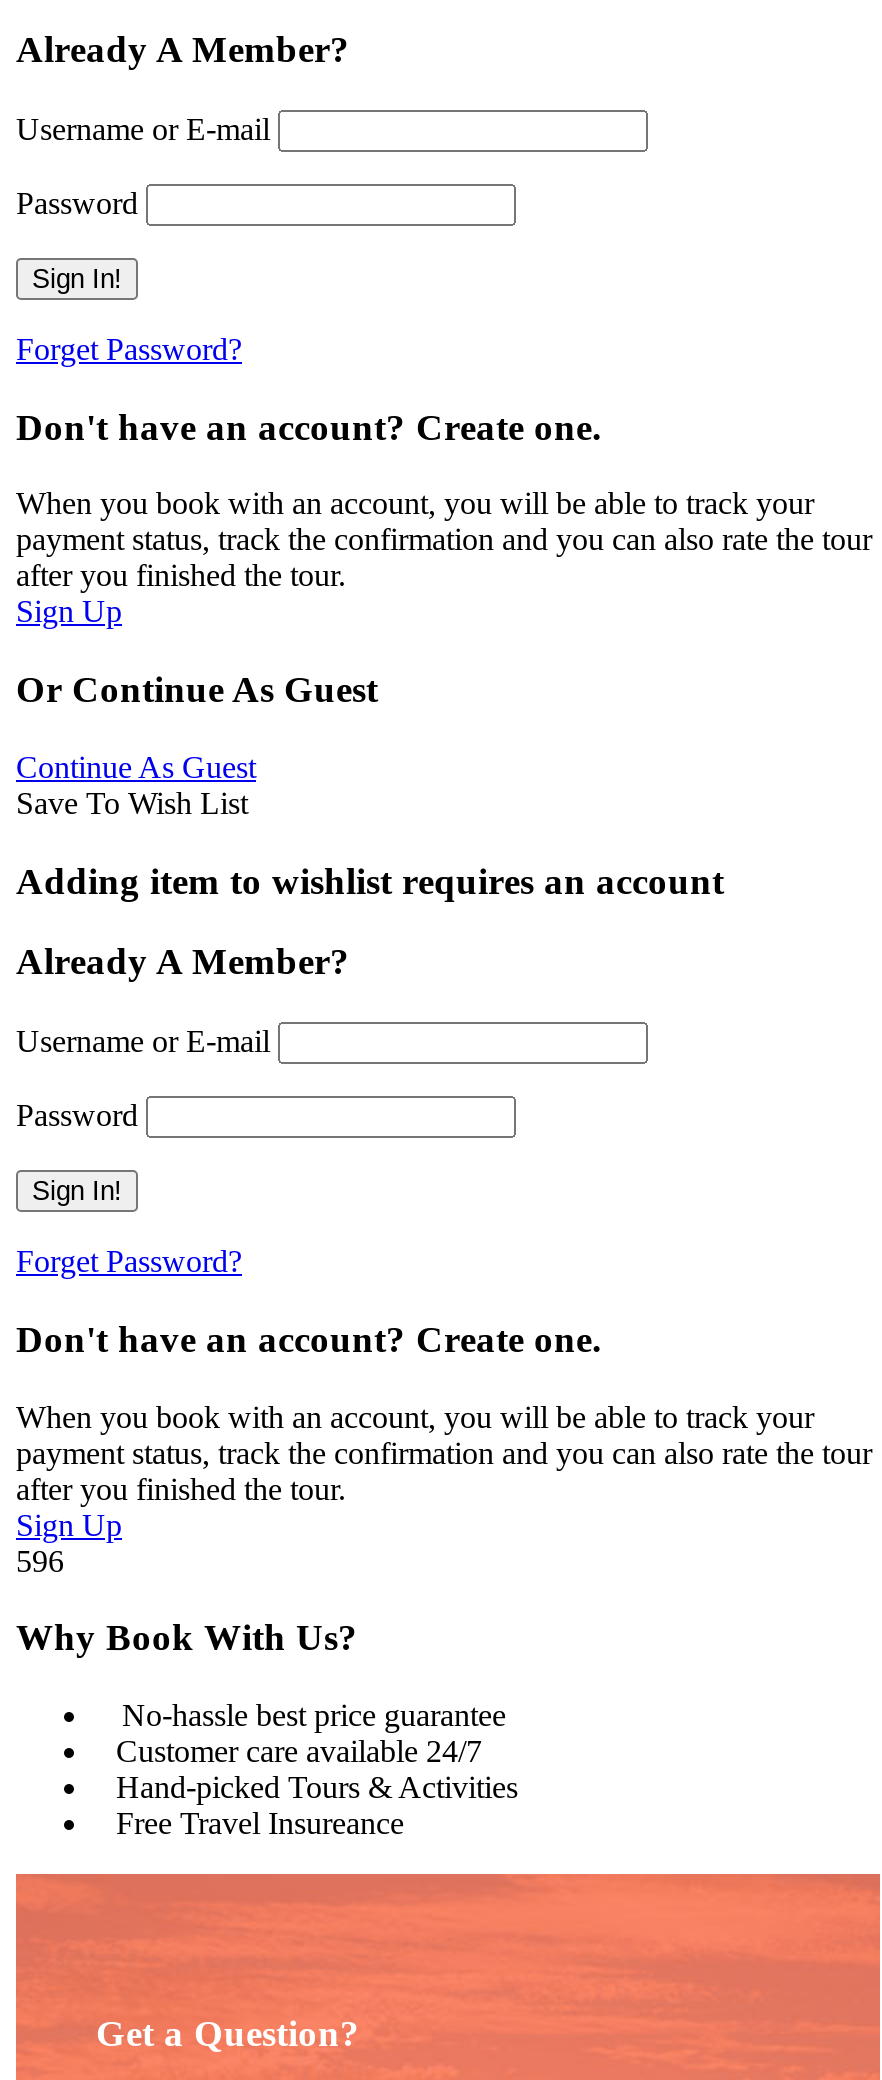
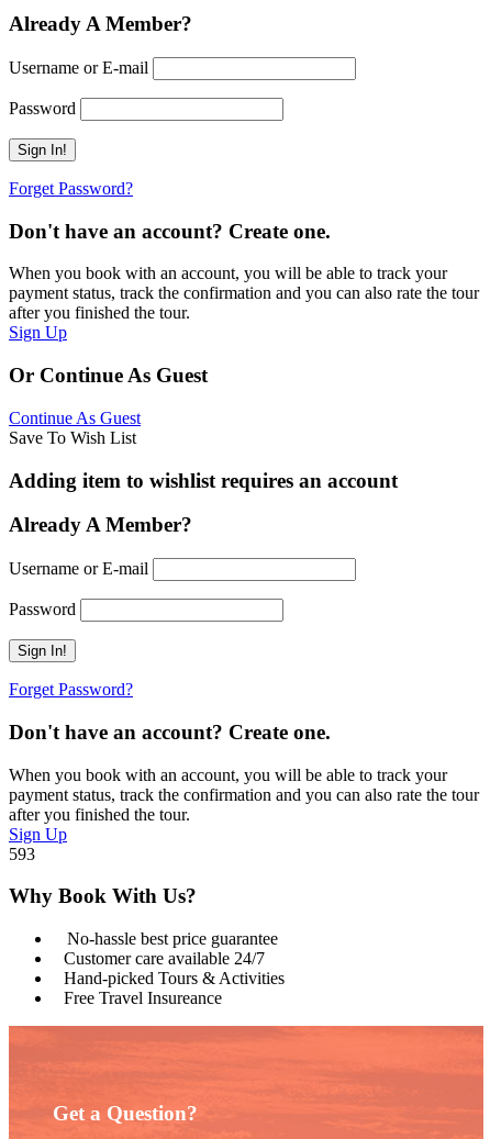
[16,1543,64,1577] 596 -> [9,844,35,863] 593

